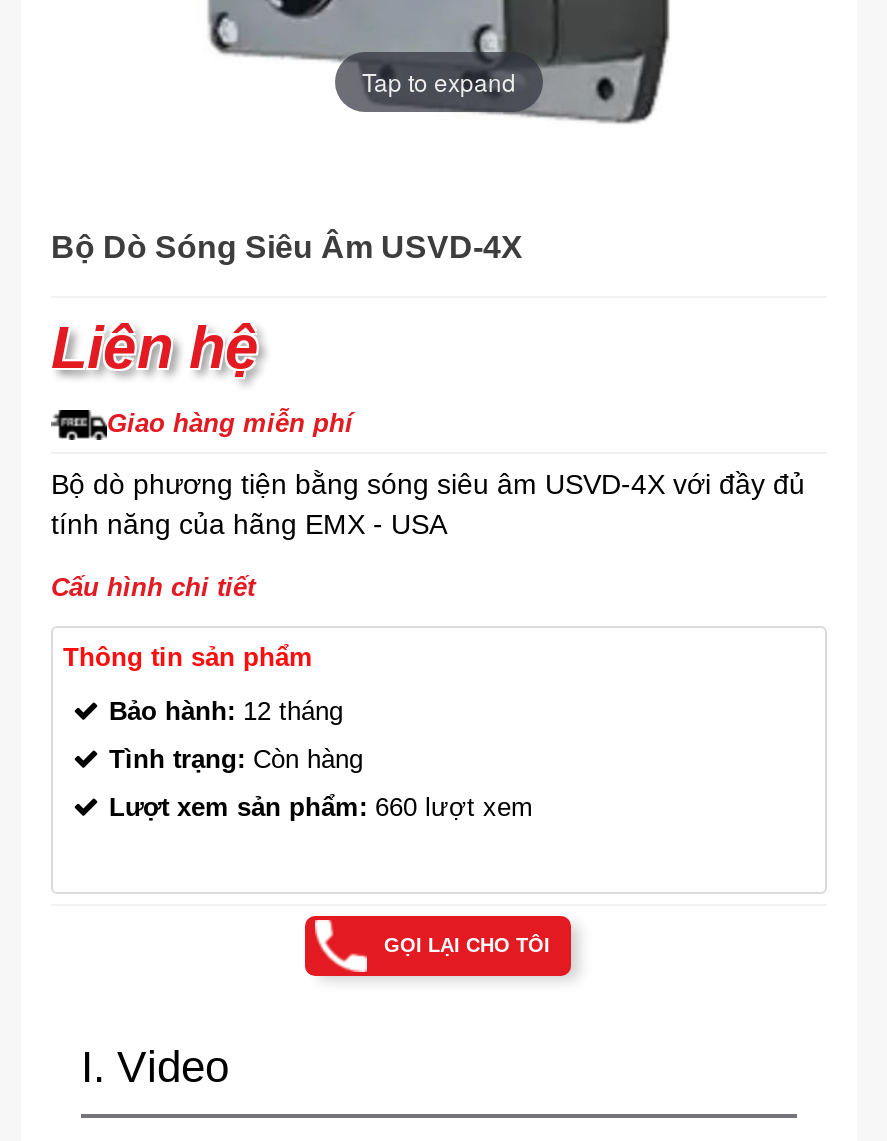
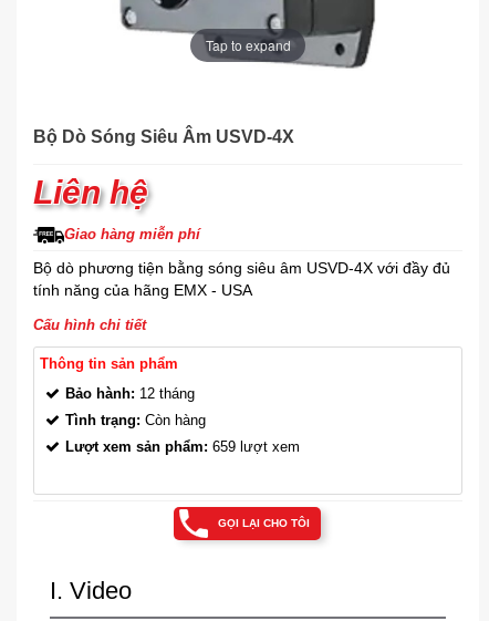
[109,791,533,821] Lượt xem sản phẩm: 660 lượt xem -> [65,438,300,455] Lượt xem sản phẩm: 659 lượt xem

